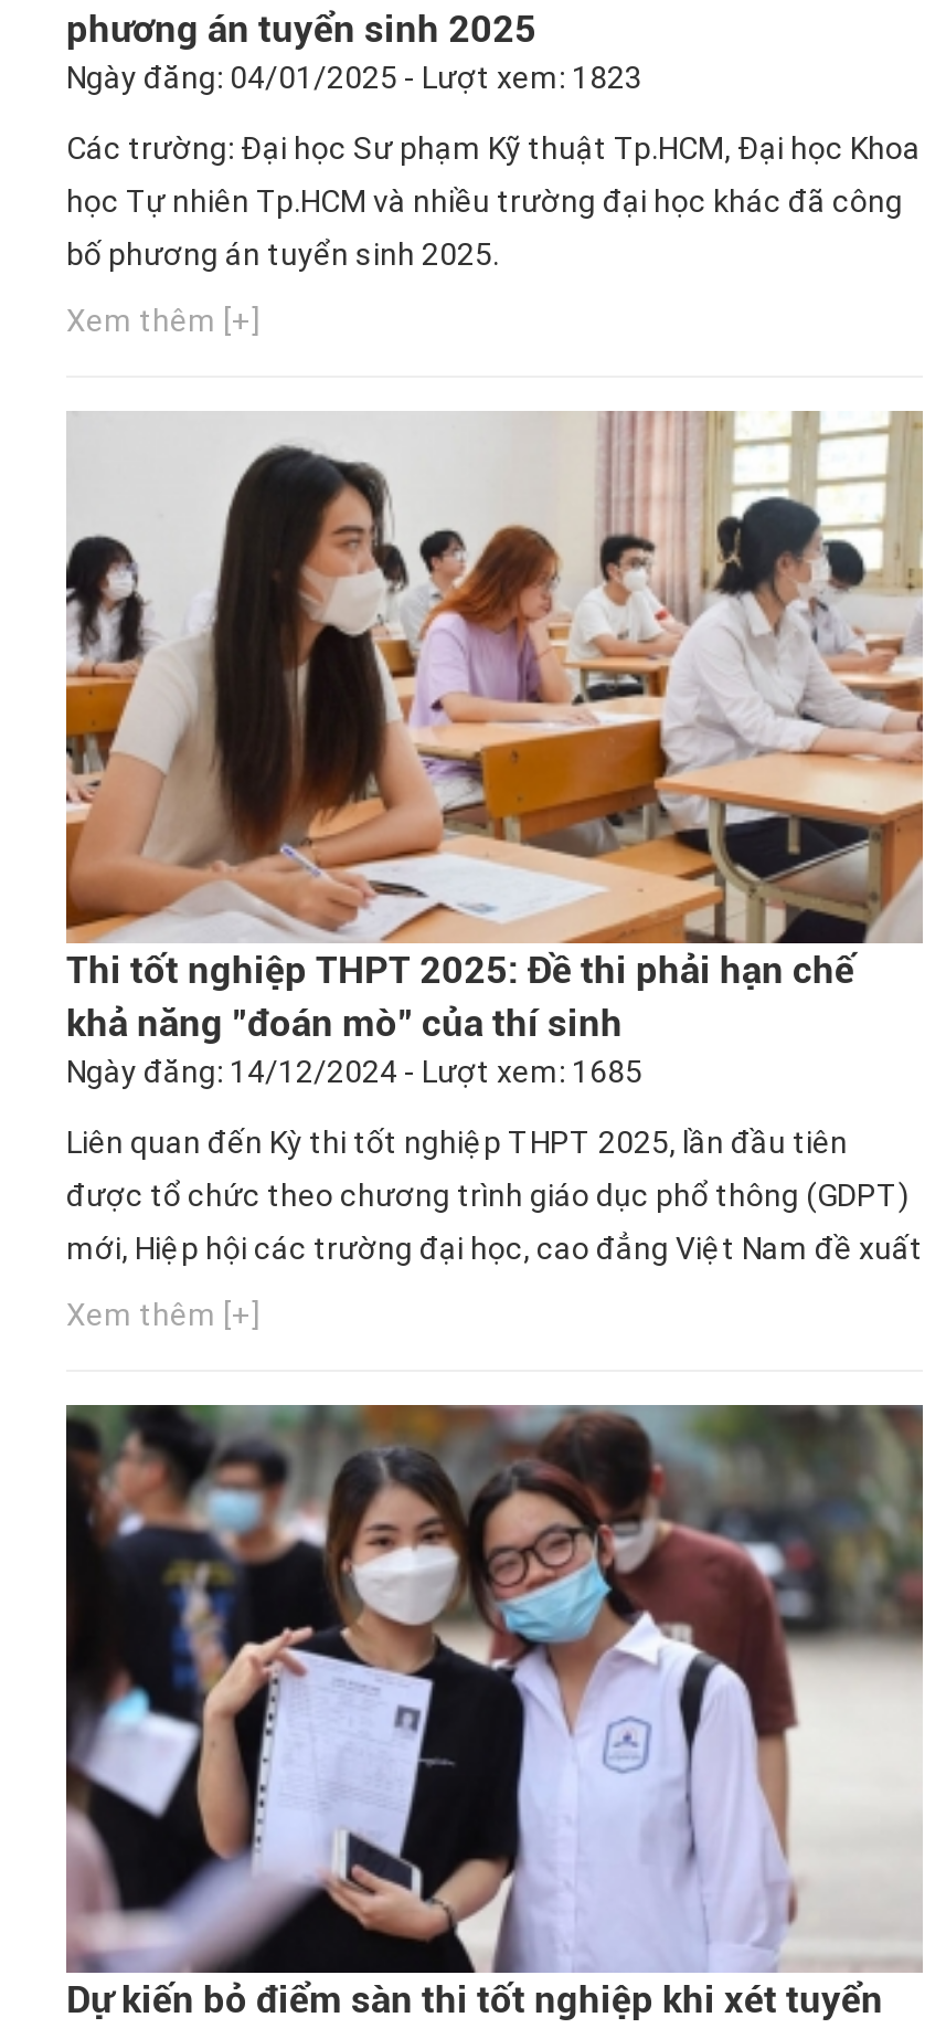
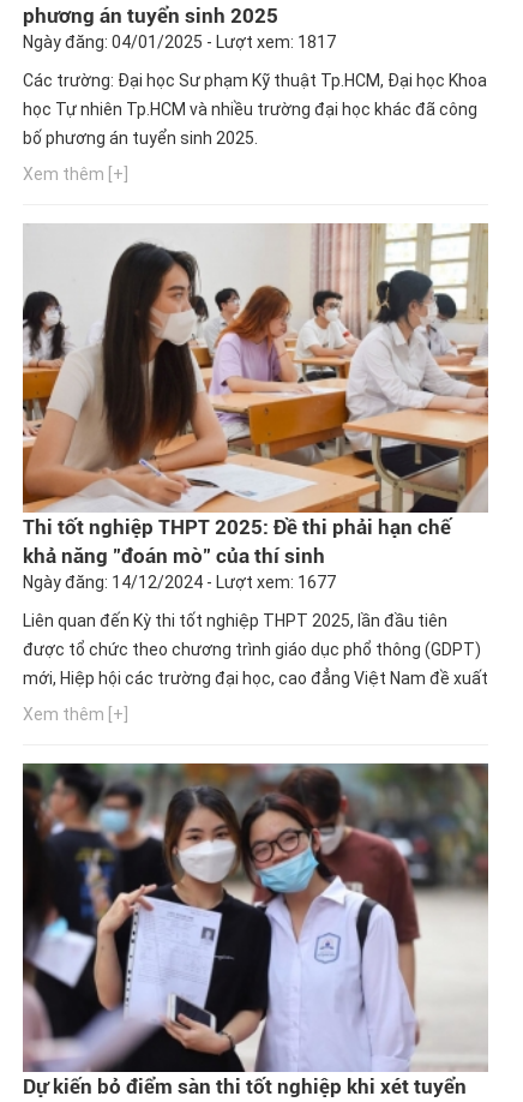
[66,60,642,95] Ngày đăng: 04/01/2025 - Lượt xem: 1823 -> [23,33,336,52] Ngày đăng: 04/01/2025 - Lượt xem: 1817
[66,1053,642,1089] Ngày đăng: 14/12/2024 - Lượt xem: 1685 -> [23,572,336,592] Ngày đăng: 14/12/2024 - Lượt xem: 1677

